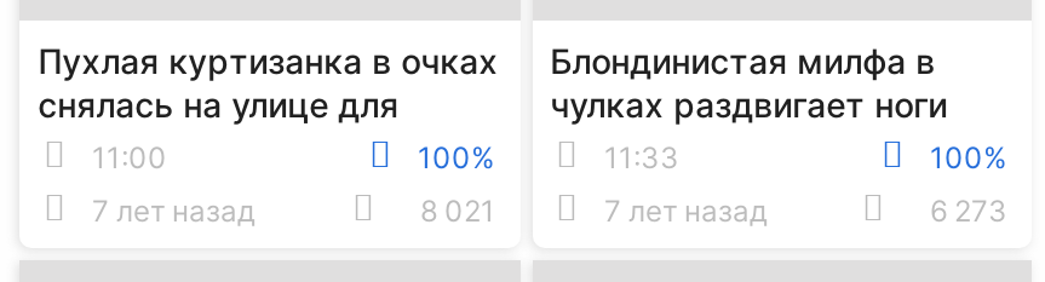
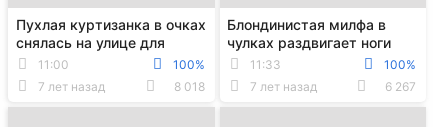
[420,194,495,230] 8 021 -> [173,79,204,94] 8 018
[930,194,1007,230] 6 273 -> [385,79,416,94] 6 267

